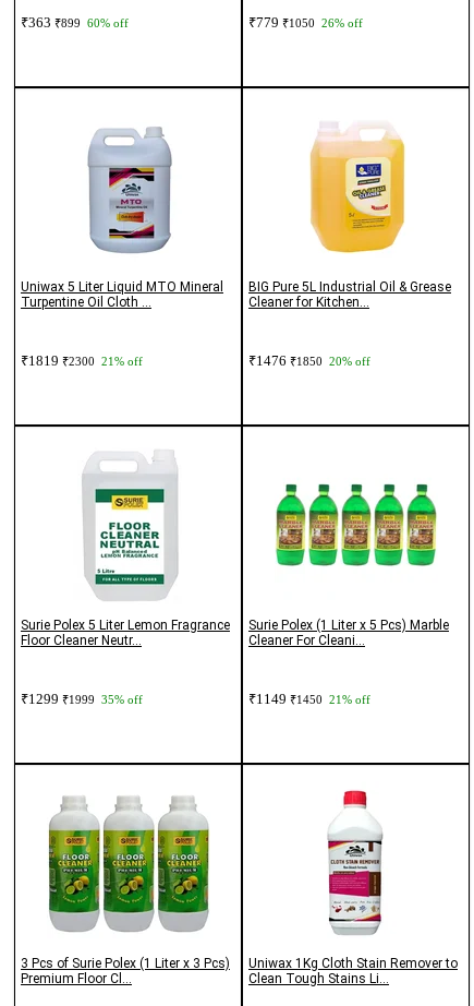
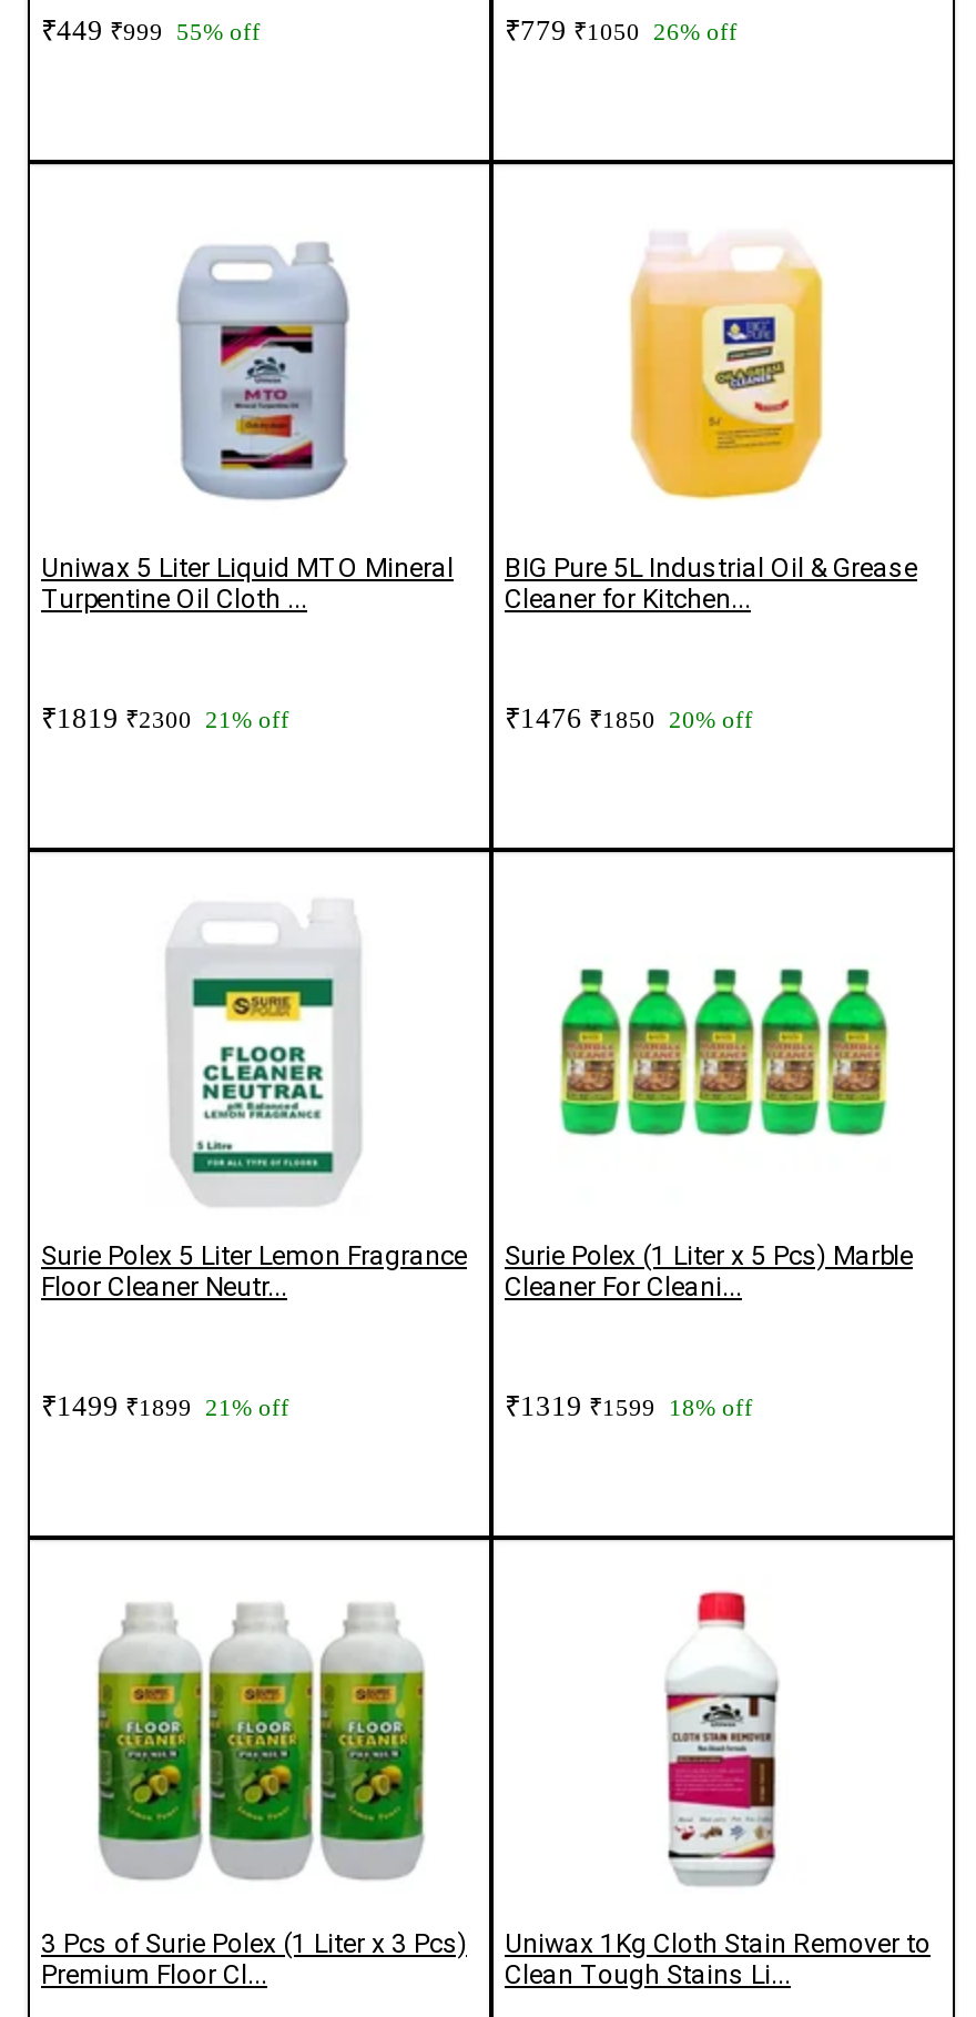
[21,14,129,31] ₹363 ₹899 60% off -> [41,14,261,47] ₹449 ₹999 55% off
[21,691,143,707] ₹1299 ₹1999 35% off -> [41,1389,289,1423] ₹1499 ₹1899 21% off
[248,691,370,707] ₹1149 ₹1450 21% off -> [505,1389,753,1423] ₹1319 ₹1599 18% off

